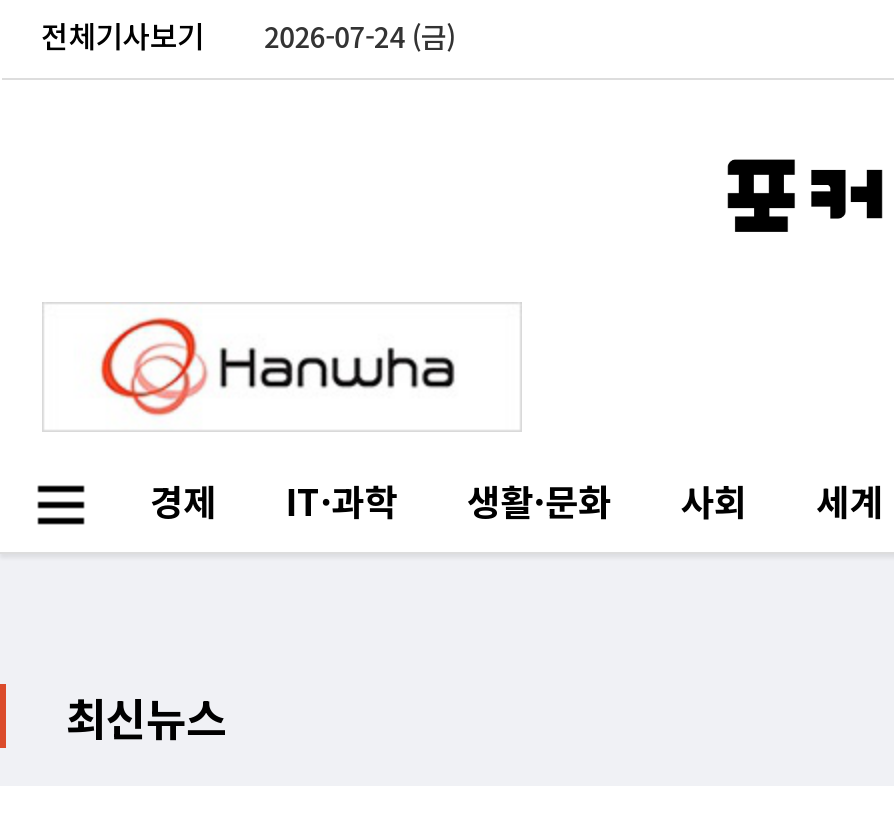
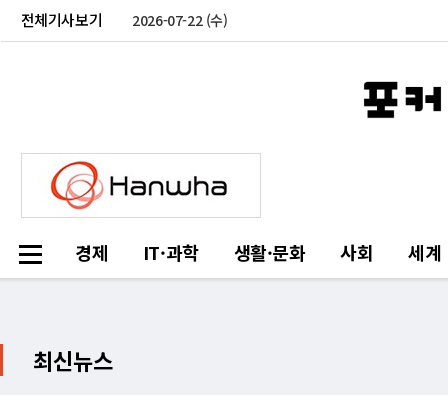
[41,14,455,56] 전체기사보기 2026-07-24 (금) -> [20,9,228,30] 전체기사보기 2026-07-22 (수)

